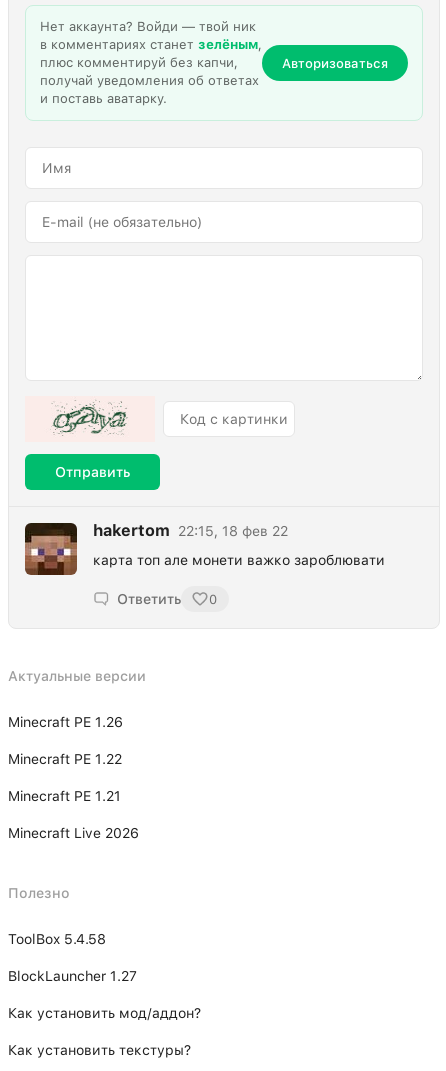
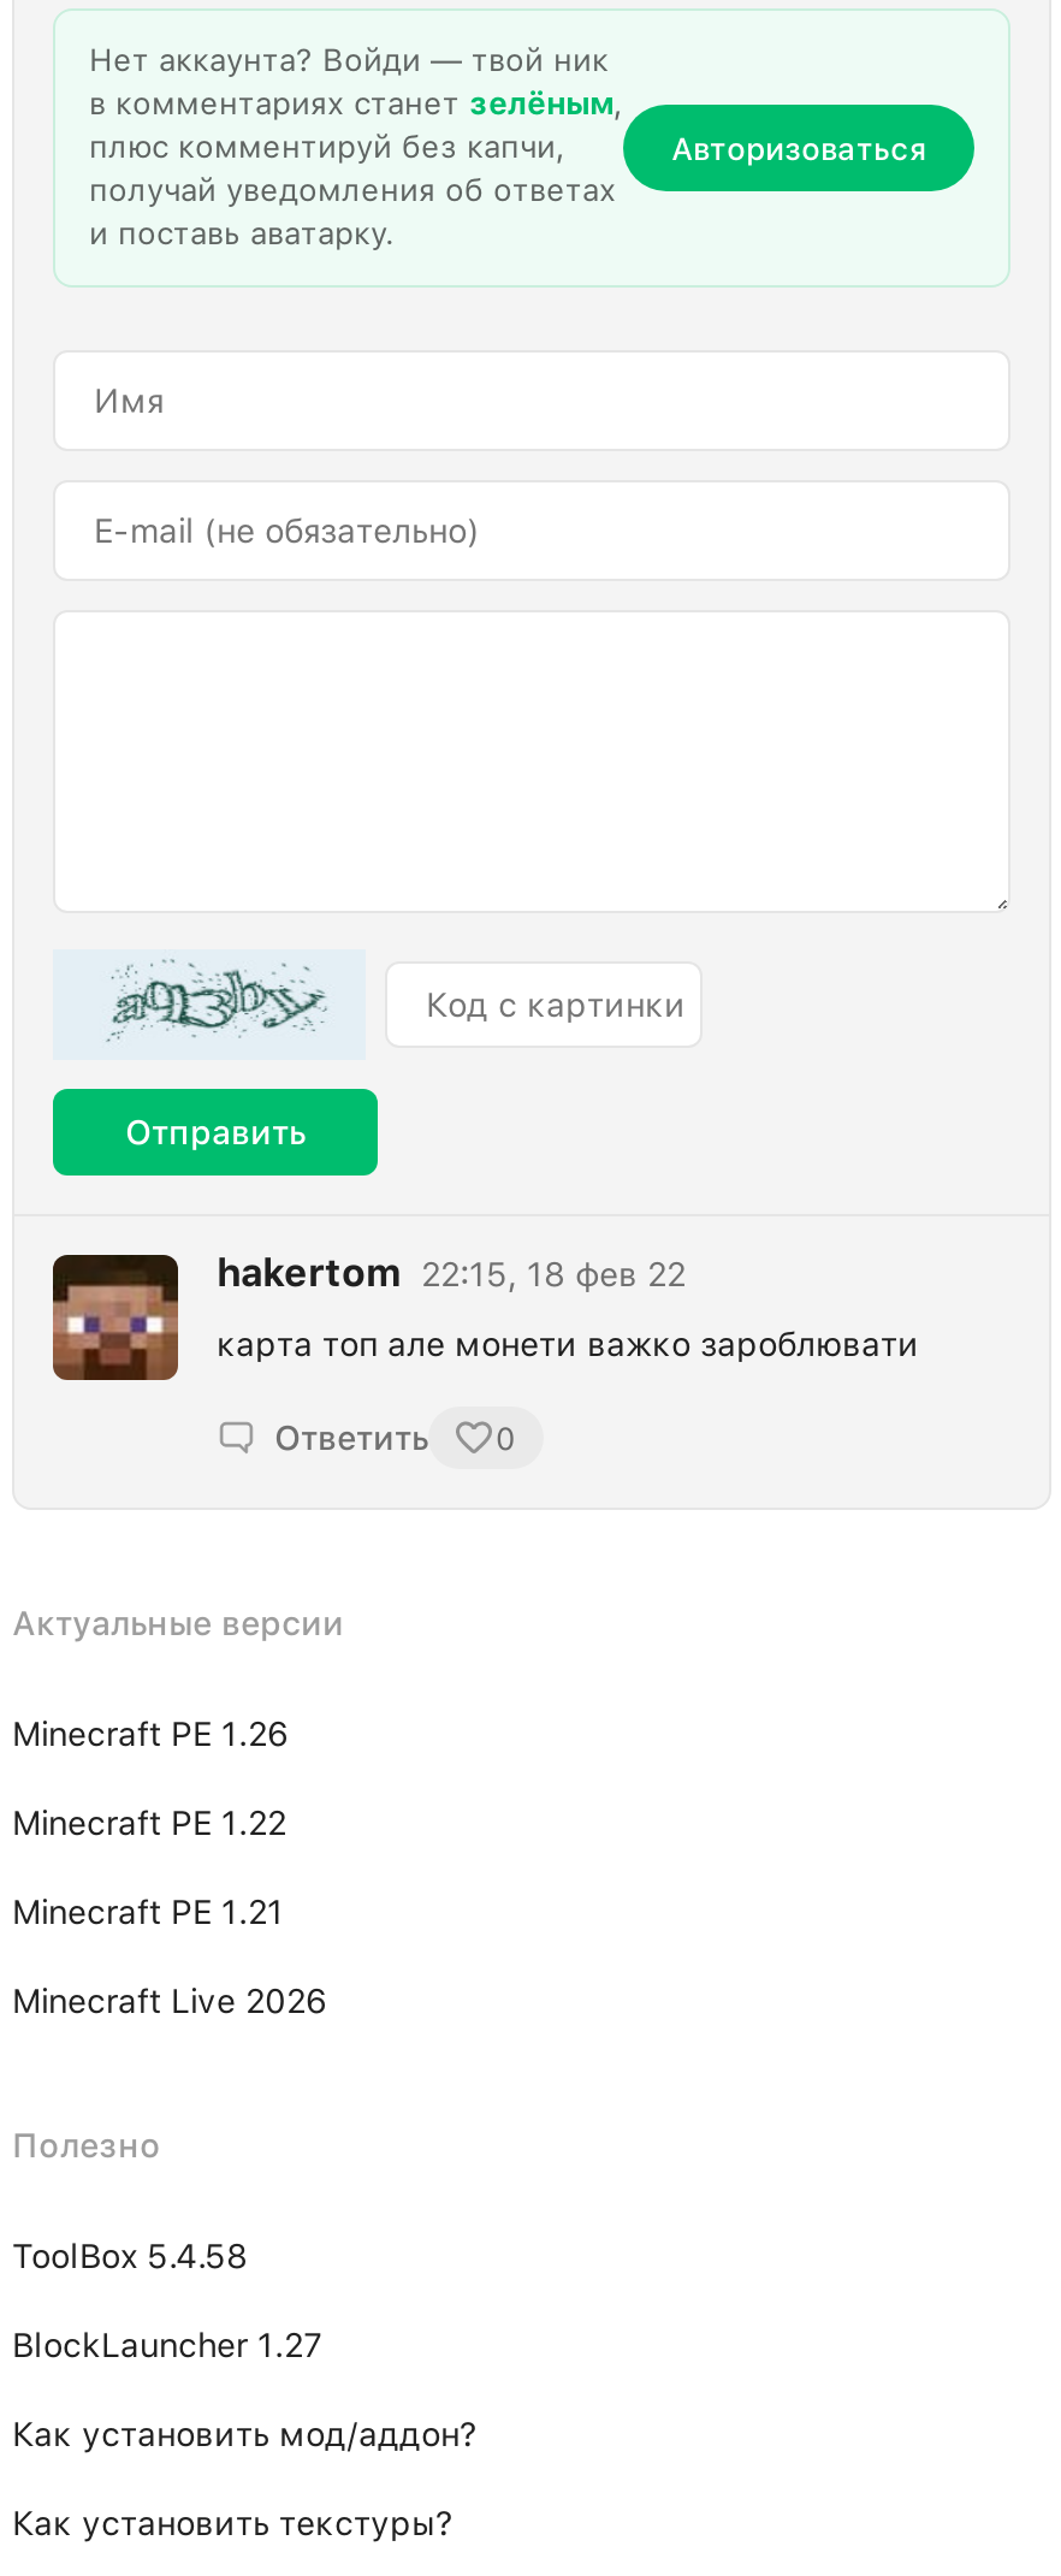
[48,400,139,435] [image] -> [103,957,330,1046] [image]

